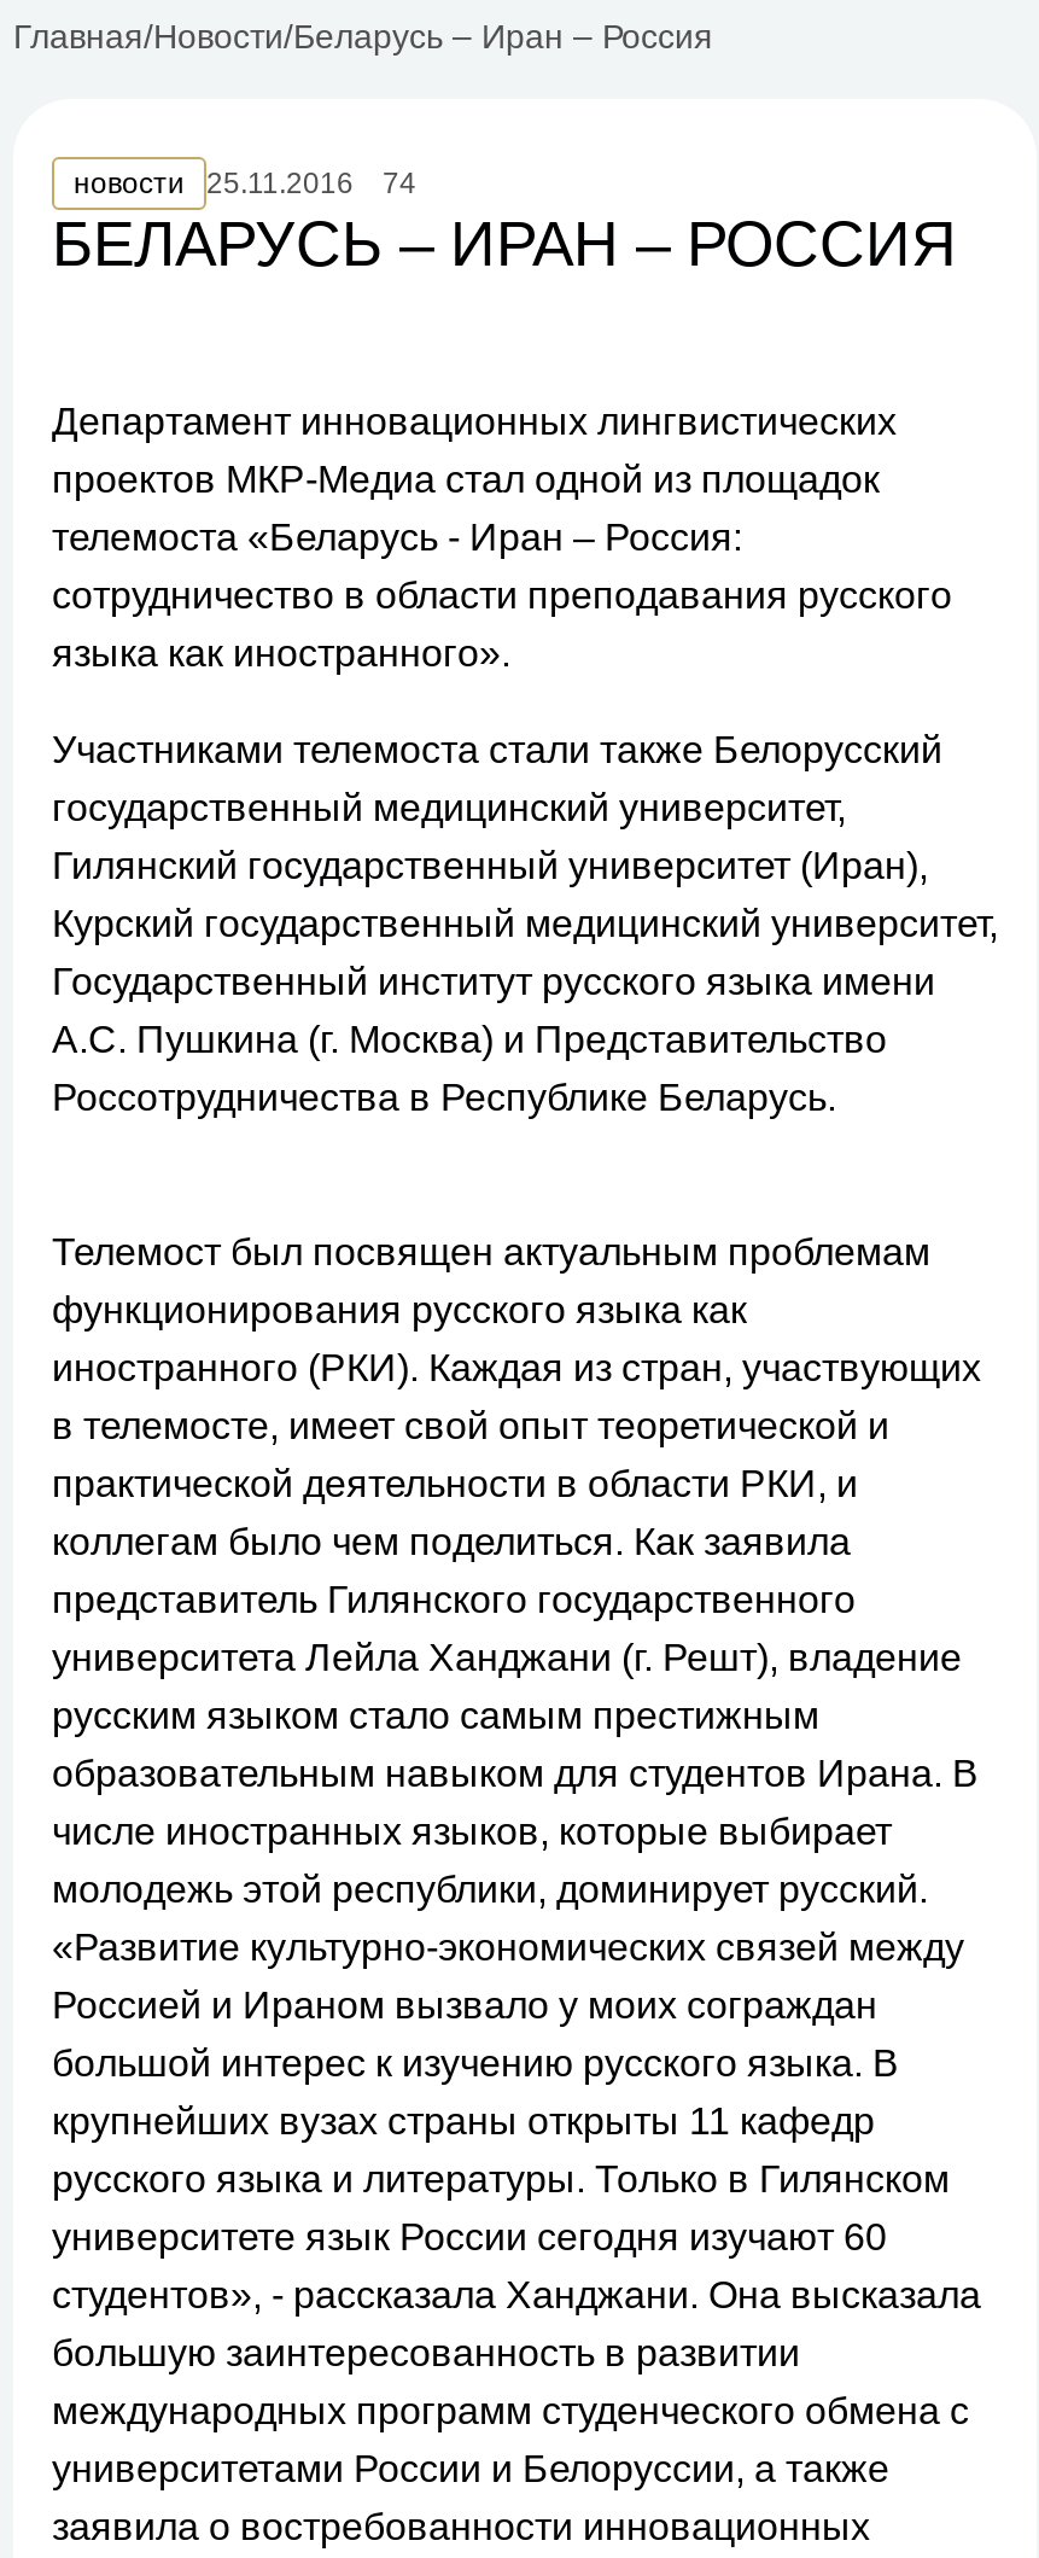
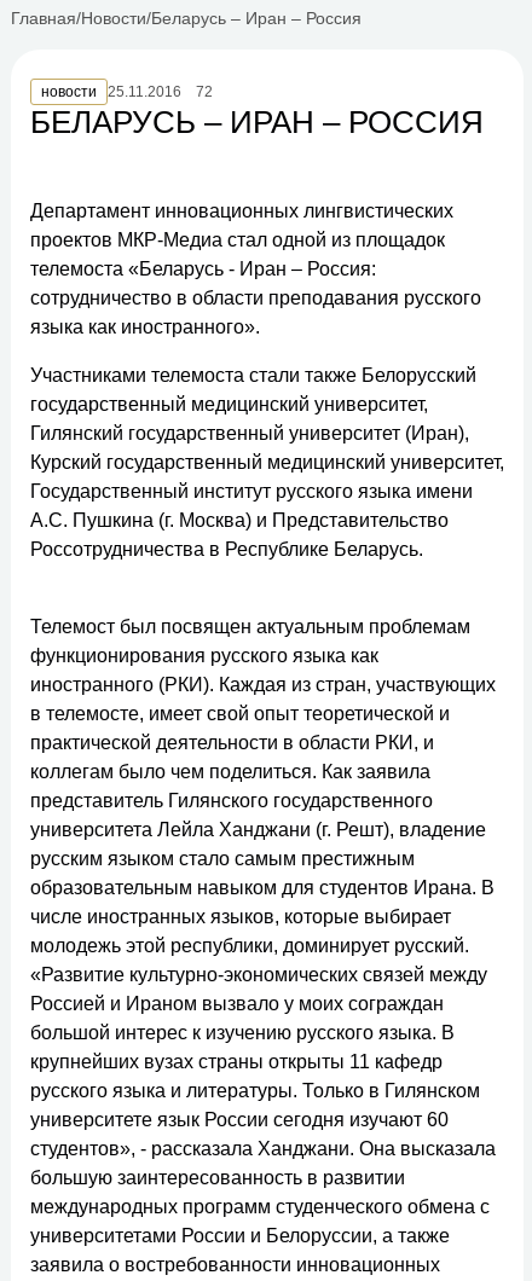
[74,167,416,200] новости 25.11.2016 74 -> [41,83,213,100] новости 25.11.2016 72

